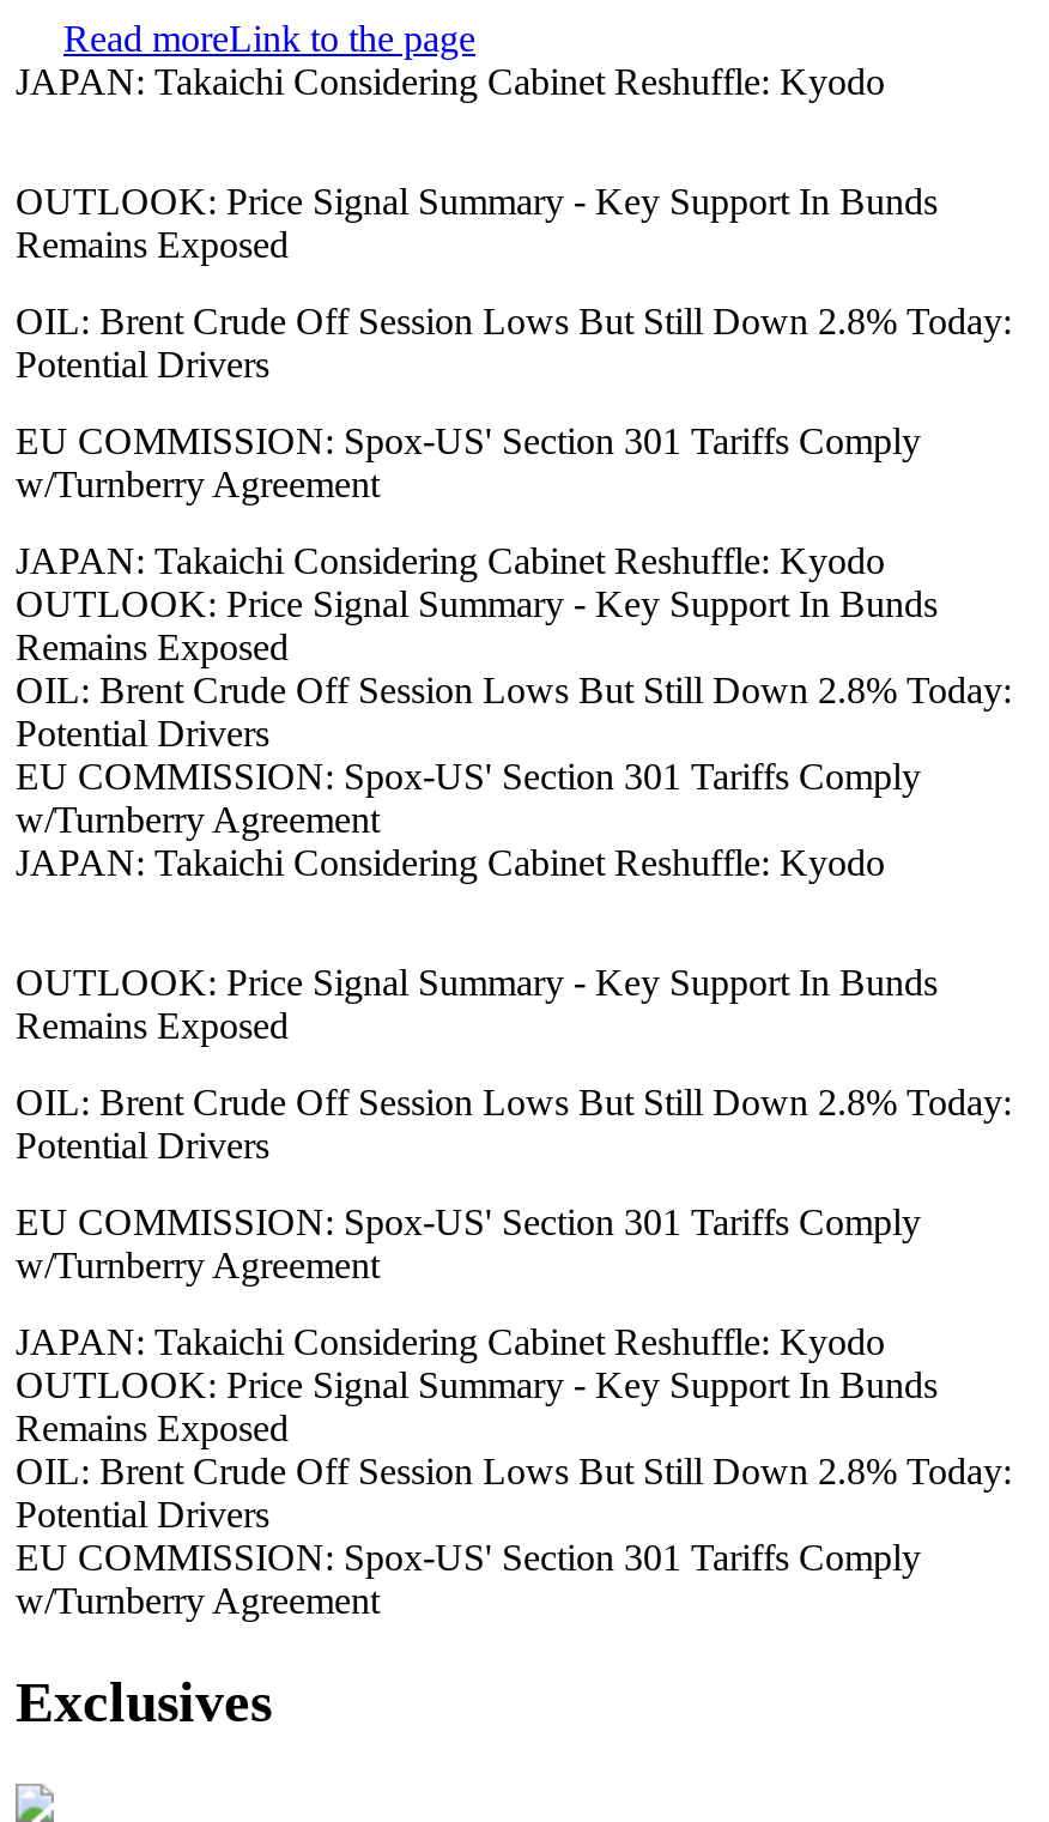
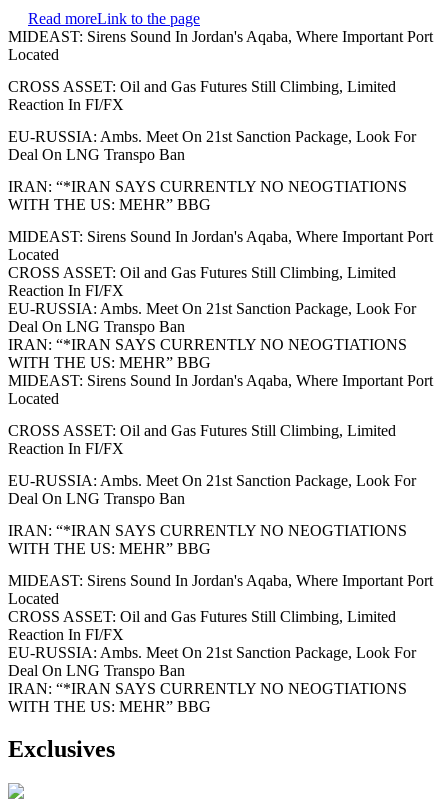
[16,62,885,102] JAPAN: Takaichi Considering Cabinet Reshuffle: Kyodo -> [8,28,433,63] MIDEAST: Sirens Sound In Jordan's Aqaba, Where Important Port | Located
[16,181,938,265] OUTLOOK: Price Signal Summary - Key Support In Bunds | Remains Exposed -> [8,78,396,113] CROSS ASSET: Oil and Gas Futures Still Climbing, Limited | Reaction In FI/FX
[16,301,1012,385] OIL: Brent Crude Off Session Lows But Still Down 2.8% Today: | Potential Drivers -> [8,128,416,163] EU-RUSSIA: Ambs. Meet On 21st Sanction Package, Look For | Deal On LNG Transpo Ban
[16,421,921,505] EU COMMISSION: Spox-US' Section 301 Tariffs Comply | w/Turnberry Agreement -> [8,178,407,213] IRAN: “*IRAN SAYS CURRENTLY NO NEOGTIATIONS | WITH THE US: MEHR” BBG
[16,541,1012,883] JAPAN: Takaichi Considering Cabinet Reshuffle: Kyodo | OUTLOOK: Price Signal Summary - Key Support In Bunds | Remains Exposed | OIL: Brent Crude Off Session Lows But Still Down 2.8% Today: | Potential Drivers | EU COMMISSION: Spox-US' Section 301 Tariffs Comply | w/Turnberry Agreement | JAPAN: Takaichi Considering Cabinet Reshuffle: Kyodo -> [8,228,433,407] MIDEAST: Sirens Sound In Jordan's Aqaba, Where Important Port | Located | CROSS ASSET: Oil and Gas Futures Still Climbing, Limited | Reaction In FI/FX | EU-RUSSIA: Ambs. Meet On 21st Sanction Package, Look For | Deal On LNG Transpo Ban | IRAN: “*IRAN SAYS CURRENTLY NO NEOGTIATIONS | WITH THE US: MEHR” BBG | MIDEAST: Sirens Sound In Jordan's Aqaba, Where Important Port | Located
[16,962,938,1046] OUTLOOK: Price Signal Summary - Key Support In Bunds | Remains Exposed -> [8,422,396,457] CROSS ASSET: Oil and Gas Futures Still Climbing, Limited | Reaction In FI/FX
[16,1082,1012,1166] OIL: Brent Crude Off Session Lows But Still Down 2.8% Today: | Potential Drivers -> [8,472,416,507] EU-RUSSIA: Ambs. Meet On 21st Sanction Package, Look For | Deal On LNG Transpo Ban
[16,1202,921,1286] EU COMMISSION: Spox-US' Section 301 Tariffs Comply | w/Turnberry Agreement -> [8,522,407,557] IRAN: “*IRAN SAYS CURRENTLY NO NEOGTIATIONS | WITH THE US: MEHR” BBG
[16,1322,1012,1621] JAPAN: Takaichi Considering Cabinet Reshuffle: Kyodo | OUTLOOK: Price Signal Summary - Key Support In Bunds | Remains Exposed | OIL: Brent Crude Off Session Lows But Still Down 2.8% Today: | Potential Drivers | EU COMMISSION: Spox-US' Section 301 Tariffs Comply | w/Turnberry Agreement -> [8,572,433,715] MIDEAST: Sirens Sound In Jordan's Aqaba, Where Important Port | Located | CROSS ASSET: Oil and Gas Futures Still Climbing, Limited | Reaction In FI/FX | EU-RUSSIA: Ambs. Meet On 21st Sanction Package, Look For | Deal On LNG Transpo Ban | IRAN: “*IRAN SAYS CURRENTLY NO NEOGTIATIONS | WITH THE US: MEHR” BBG

